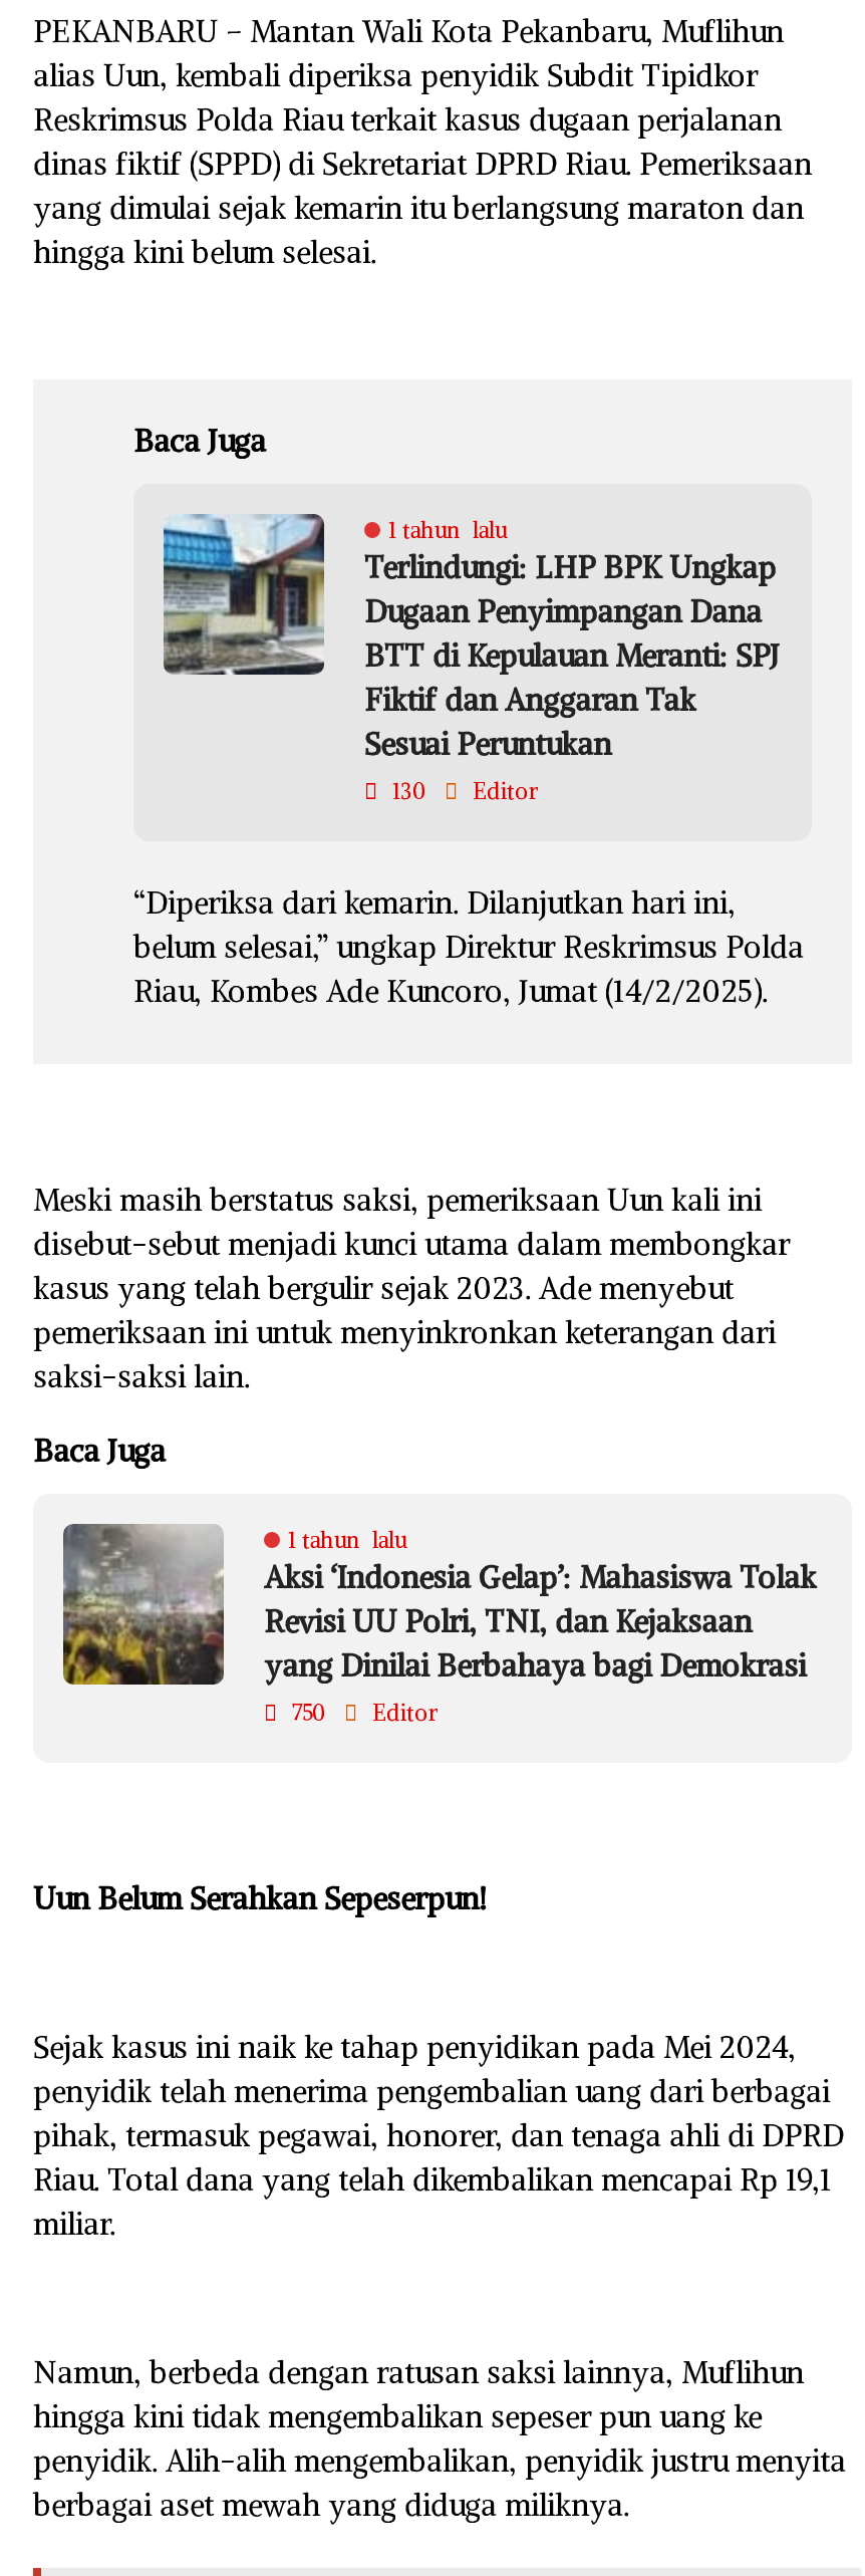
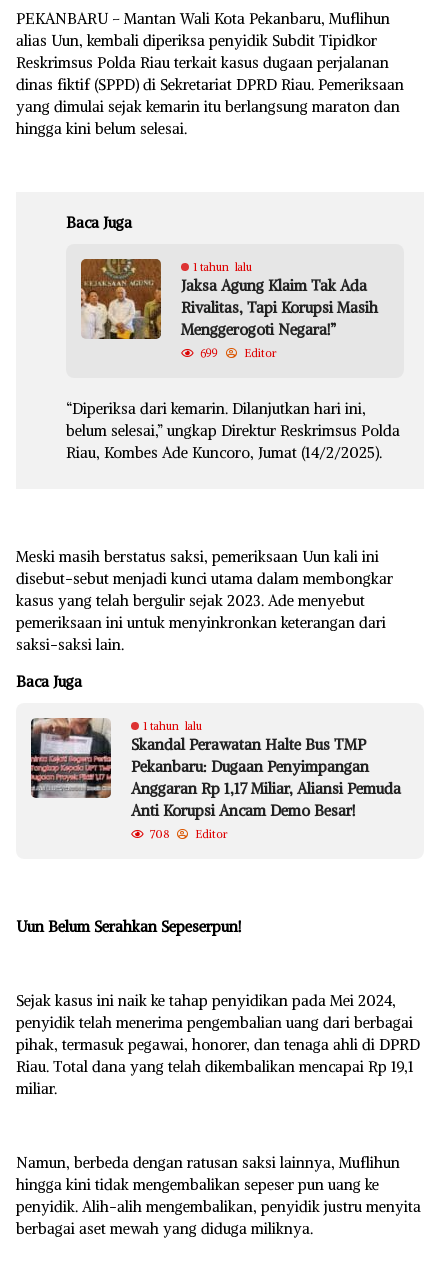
[162,512,780,805] [image] | Terlindungi: LHP BPK Ungkap | Dugaan Penyimpangan Dana | BTT di Kepulauan Meranti: SPJ | Fiktif dan Anggaran Tak | Sesuai Peruntukan | 130 -> [80,258,378,360] [image] | Jaksa Agung Klaim Tak Ada | Rivalitas, Tapi Korupsi Masih | Menggerogoti Negara!” | 699
moved [33,777,804,1554] -> [16,346,400,733]: Editor | “Diperiksa dari kemarin. Dilanjutkan hari ini, | belum selesai,” ungkap Direktur Reskrimsus Polda | ... | Baca Juga | 1 tahun lalu
[61,1524,816,1726] [image] | Aksi ‘Indonesia Gelap’: Mahasiswa Tolak | Revisi UU Polri, TNI, dan Kejaksaan | yang Dinilai Berbahaya bagi Demokrasi | 750 -> [30,718,401,841] [image] | Skandal Perawatan Halte Bus TMP | Pekanbaru: Dugaan Penyimpangan | Anggaran Rp 1,17 Miliar, Aliansi Pemuda | Anti Korupsi Ancam Demo Besar! | 708

